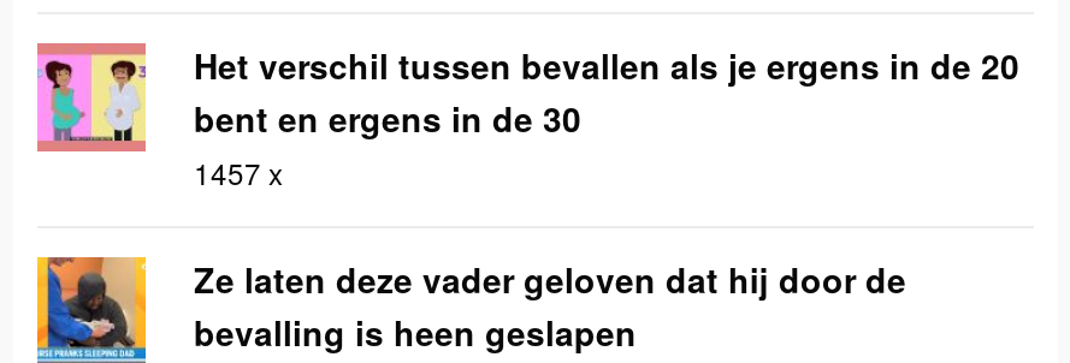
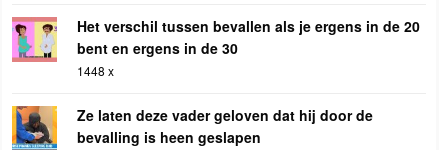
[194,151,283,192] 1457 x -> [77,62,114,79] 1448 x

